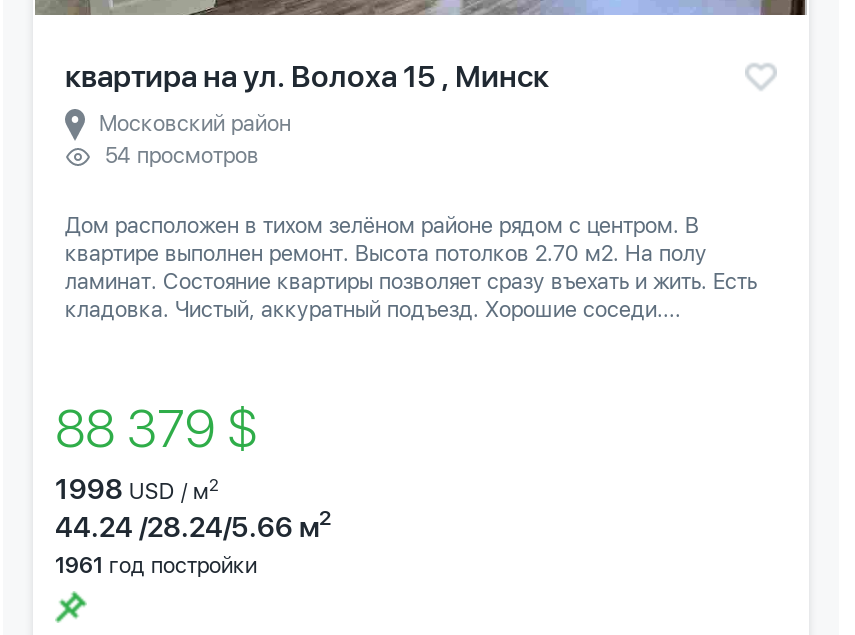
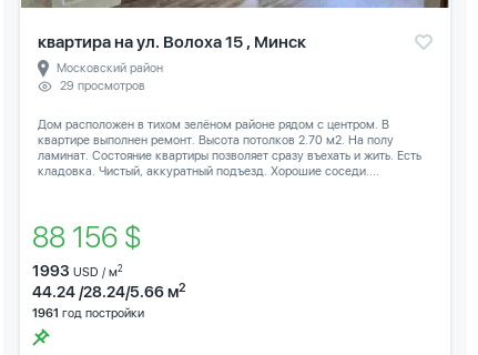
[105,142,259,168] 54 просмотров -> [60,79,145,93] 29 просмотров
[55,396,281,458] 88 379 $ -> [32,220,154,254] 88 156 $
[55,472,219,504] 1998 USD / м2 -> [32,262,123,280] 1993 USD / м2

